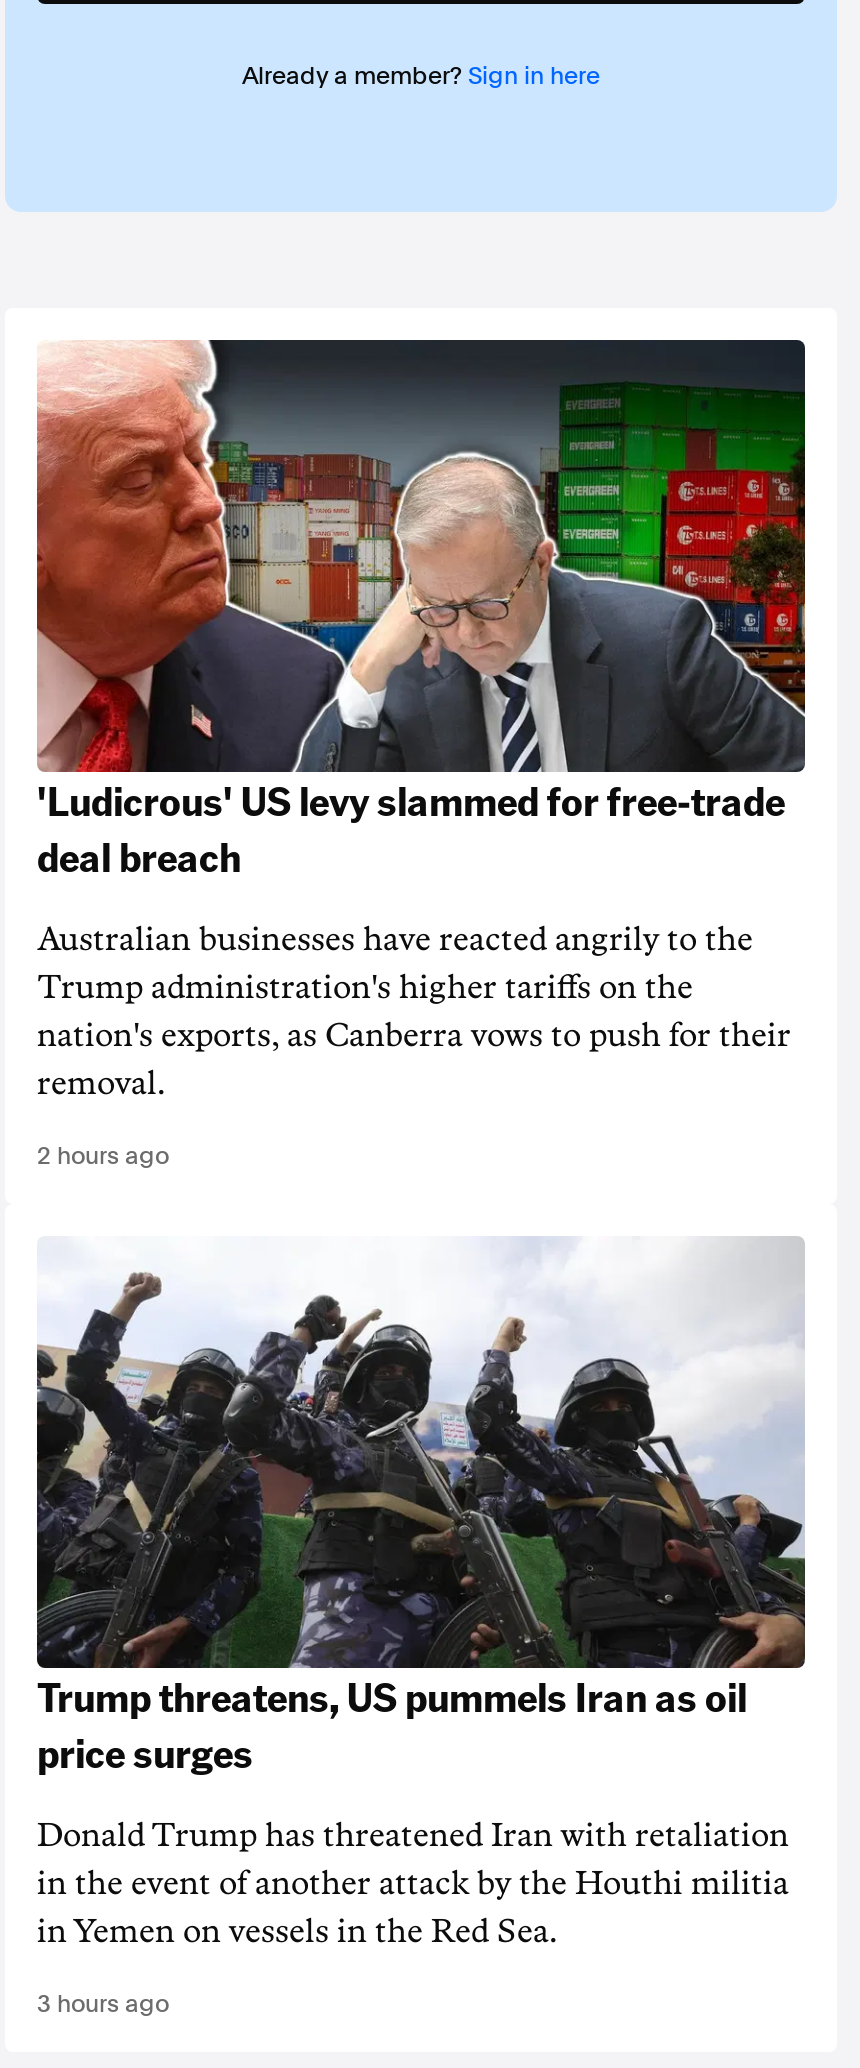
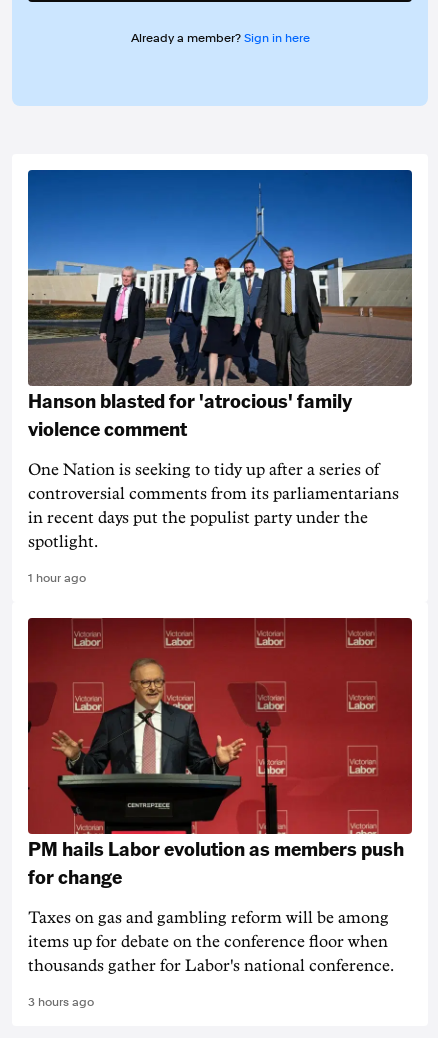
[35,338,807,882] [image] | 'Ludicrous' US levy slammed for free-trade | deal breach -> [27,169,413,441] [image] | Hanson blasted for 'atrocious' family | violence comment
[37,924,753,956] Australian businesses have reacted angrily to the -> [28,462,379,478] One Nation is seeking to tidy up after a series of
[37,972,693,1004] Trump administration's higher tariffs on the -> [28,486,399,502] controversial comments from its parliamentarians
[37,1020,791,1052] nation's exports, as Canberra vows to push for their -> [28,510,368,526] in recent days put the populist party under the
[37,1068,165,1100] removal. -> [28,534,98,550] spotlight.
[37,1142,169,1170] 2 hours ago -> [28,571,86,585] 1 hour ago
[35,1236,807,1778] [image] | Trump threatens, US pummels Iran as oil | price surges -> [27,617,413,889] [image] | PM hails Labor evolution as members push | for change
[37,1820,789,1852] Donald Trump has threatened Iran with retaliation -> [28,910,389,926] Taxes on gas and gambling reform will be among
[37,1868,789,1900] in the event of another attack by the Houthi militia -> [28,934,388,950] items up for debate on the conference floor when
[37,1916,557,1948] in Yemen on vessels in the Red Sea. -> [28,958,394,974] thousands gather for Labor's national conference.

